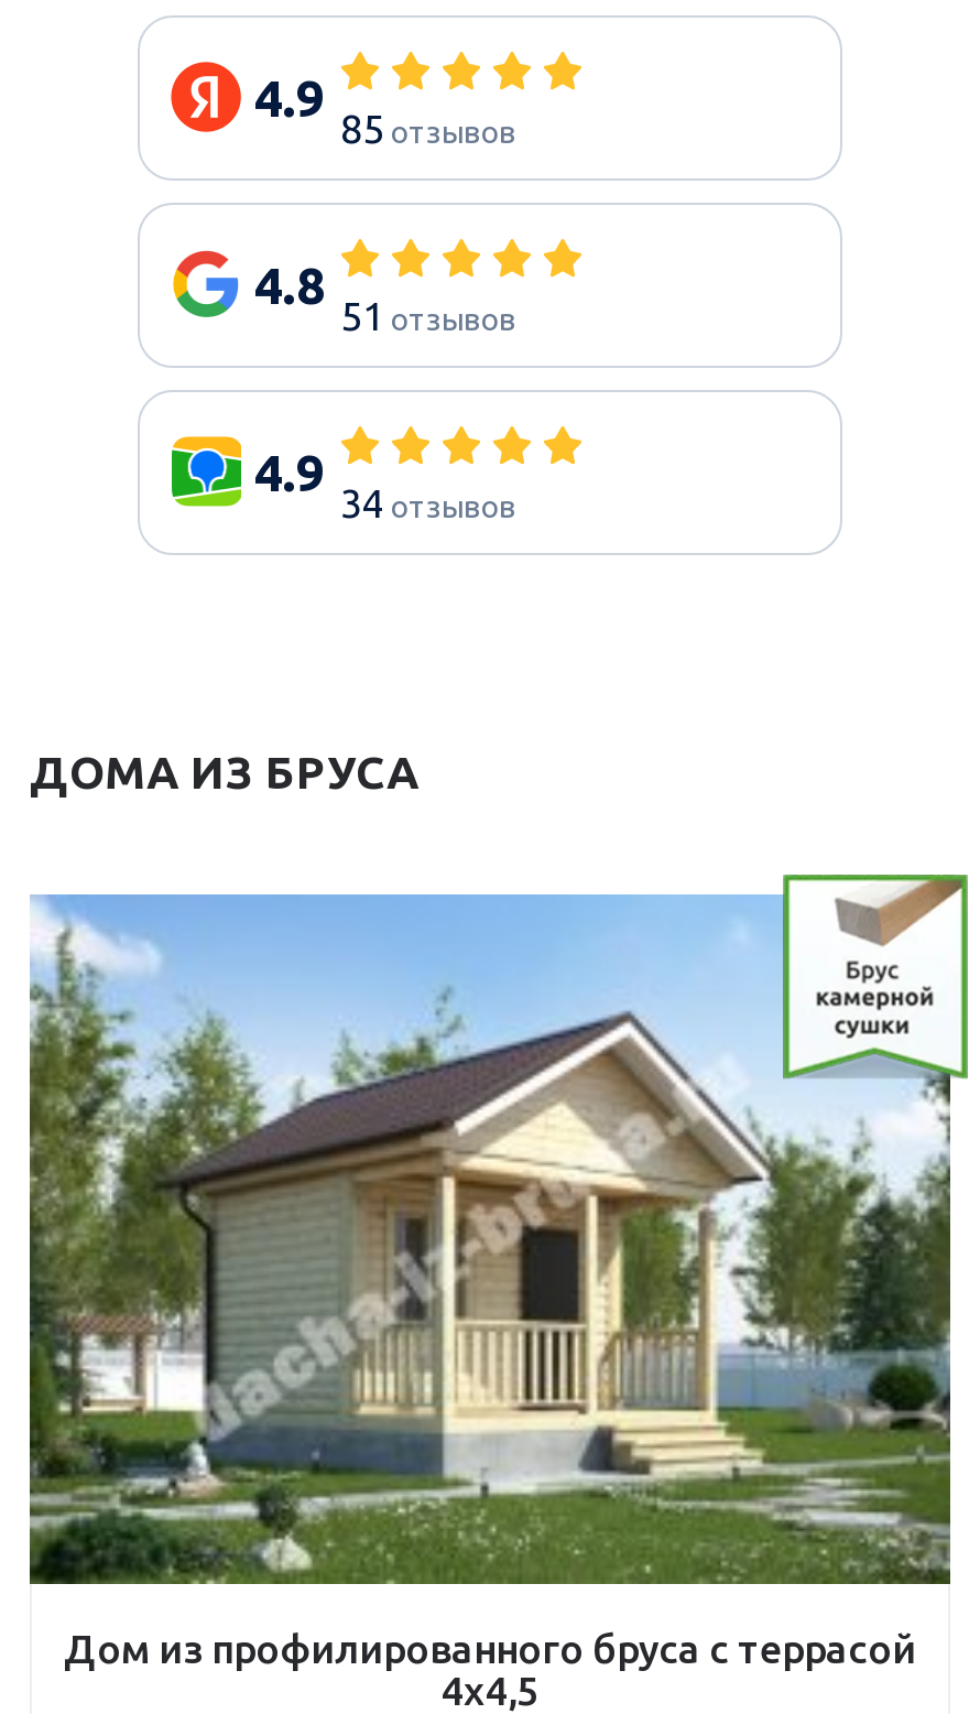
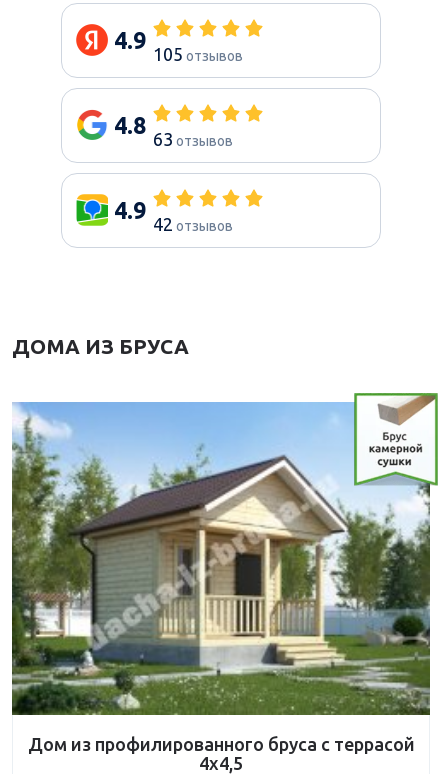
[340,106,516,150] 85 отзывов -> [153,44,243,64] 105 отзывов
[340,293,516,337] 51 отзывов -> [153,129,233,149] 63 отзывов
[340,479,516,523] 34 отзывов -> [153,214,233,234] 42 отзывов

